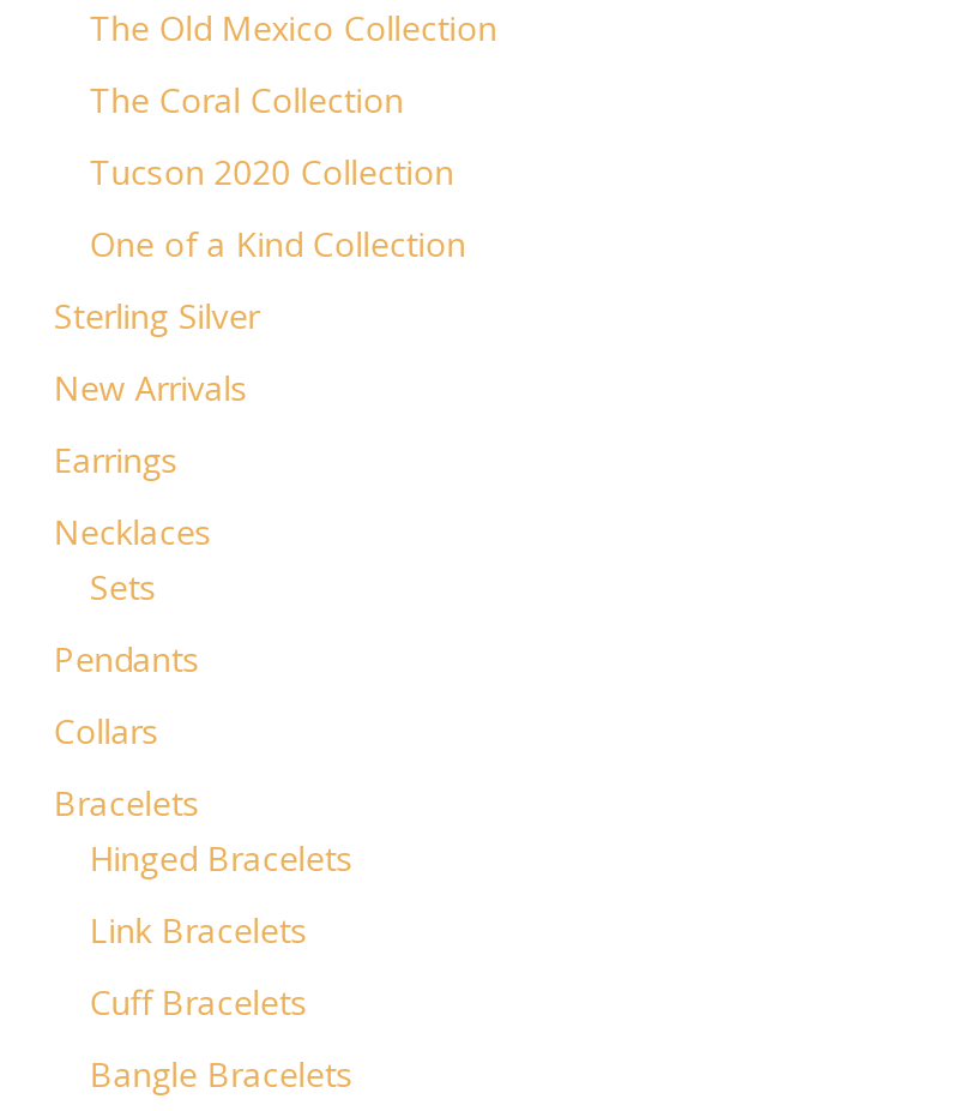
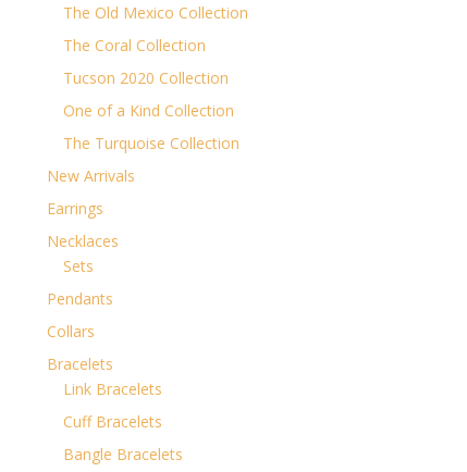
[53,294,260,339] Sterling Silver -> [63,133,239,154] The Turquoise Collection
[89,836,353,882] Hinged Bracelets -> none

